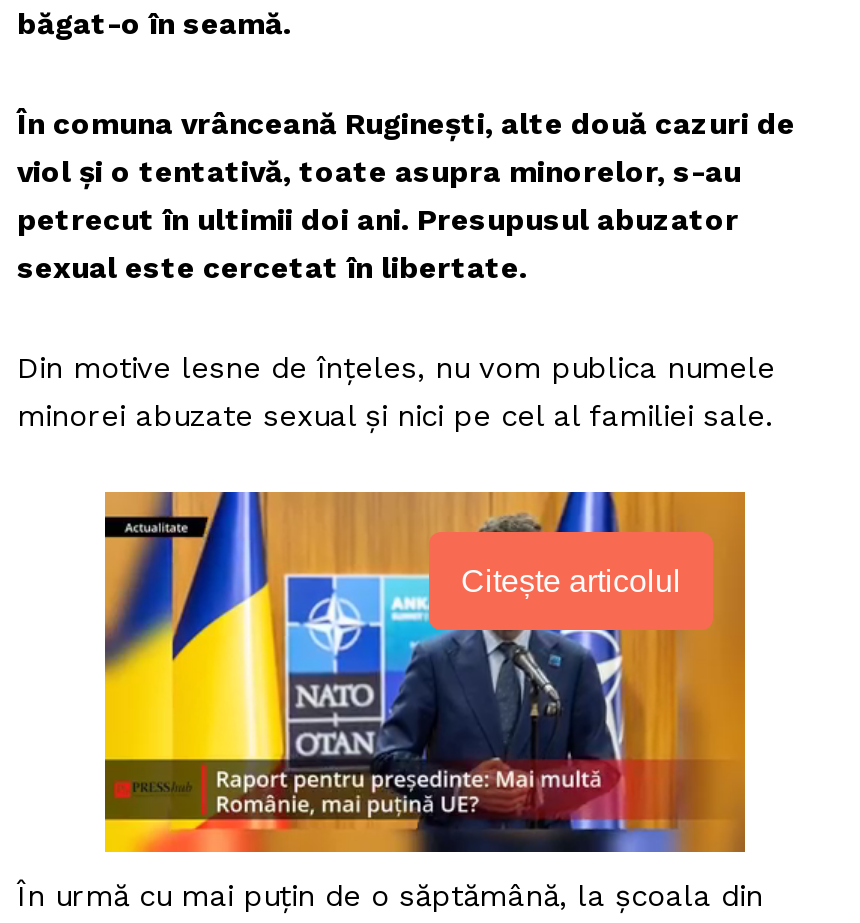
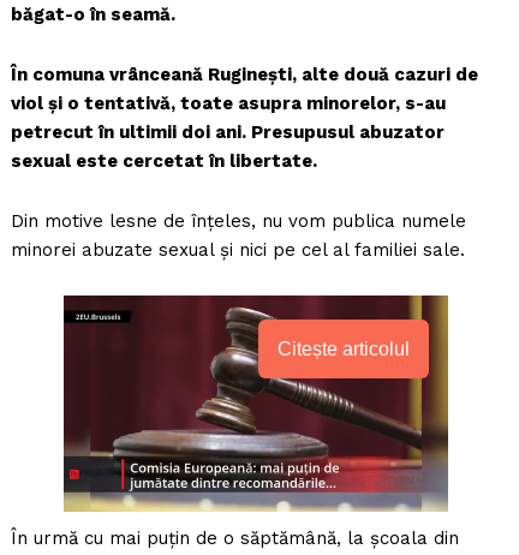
[103,490,747,854] [image] -> [62,294,449,512] [image]

